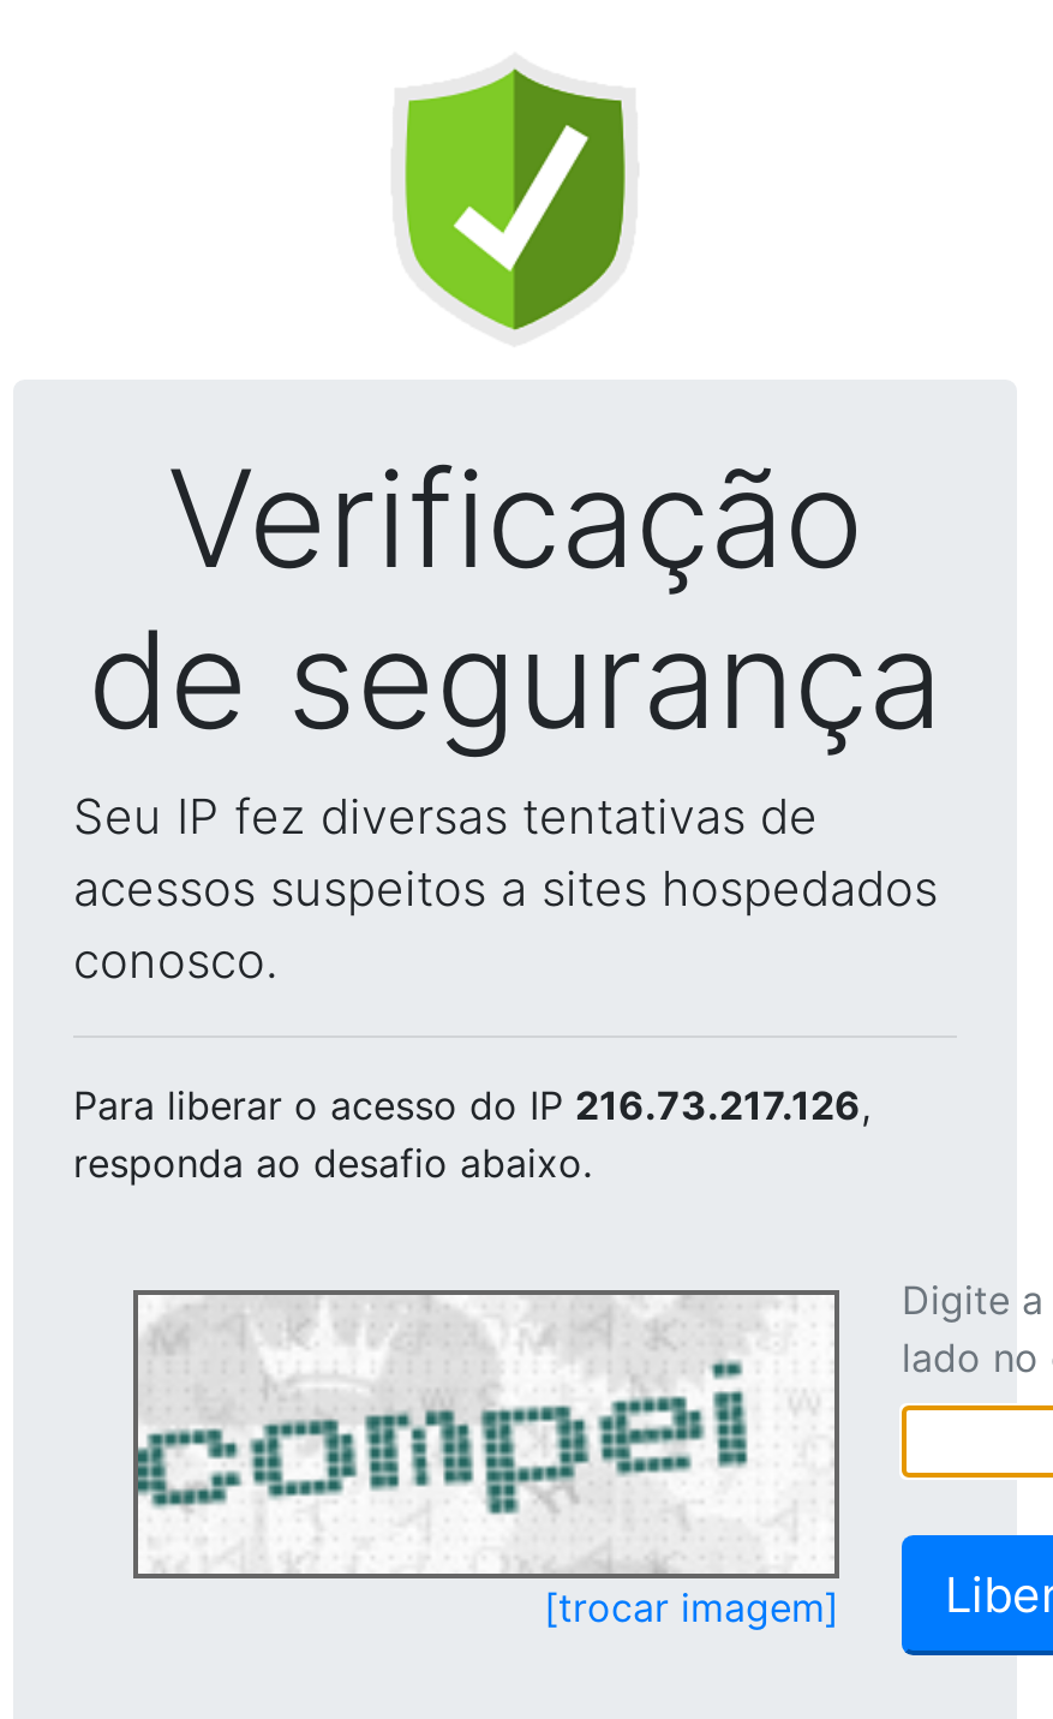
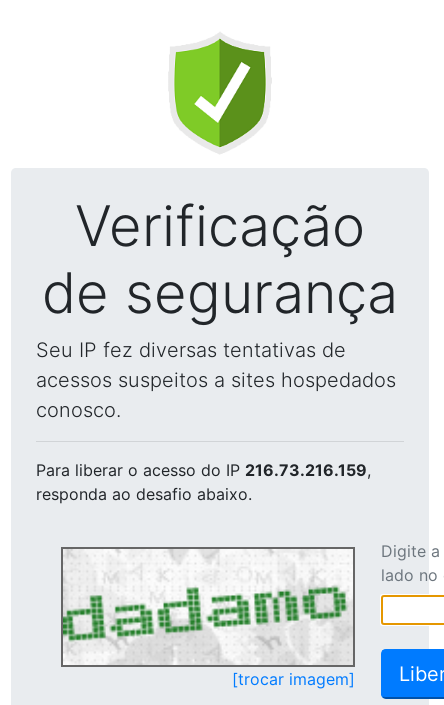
[73,1081,870,1129] Para liberar o acesso do IP 216.73.217.126, -> [36,460,371,480] Para liberar o acesso do IP 216.73.216.159,
[136,1300,830,1569] [image] -> [62,551,350,663] [image]

